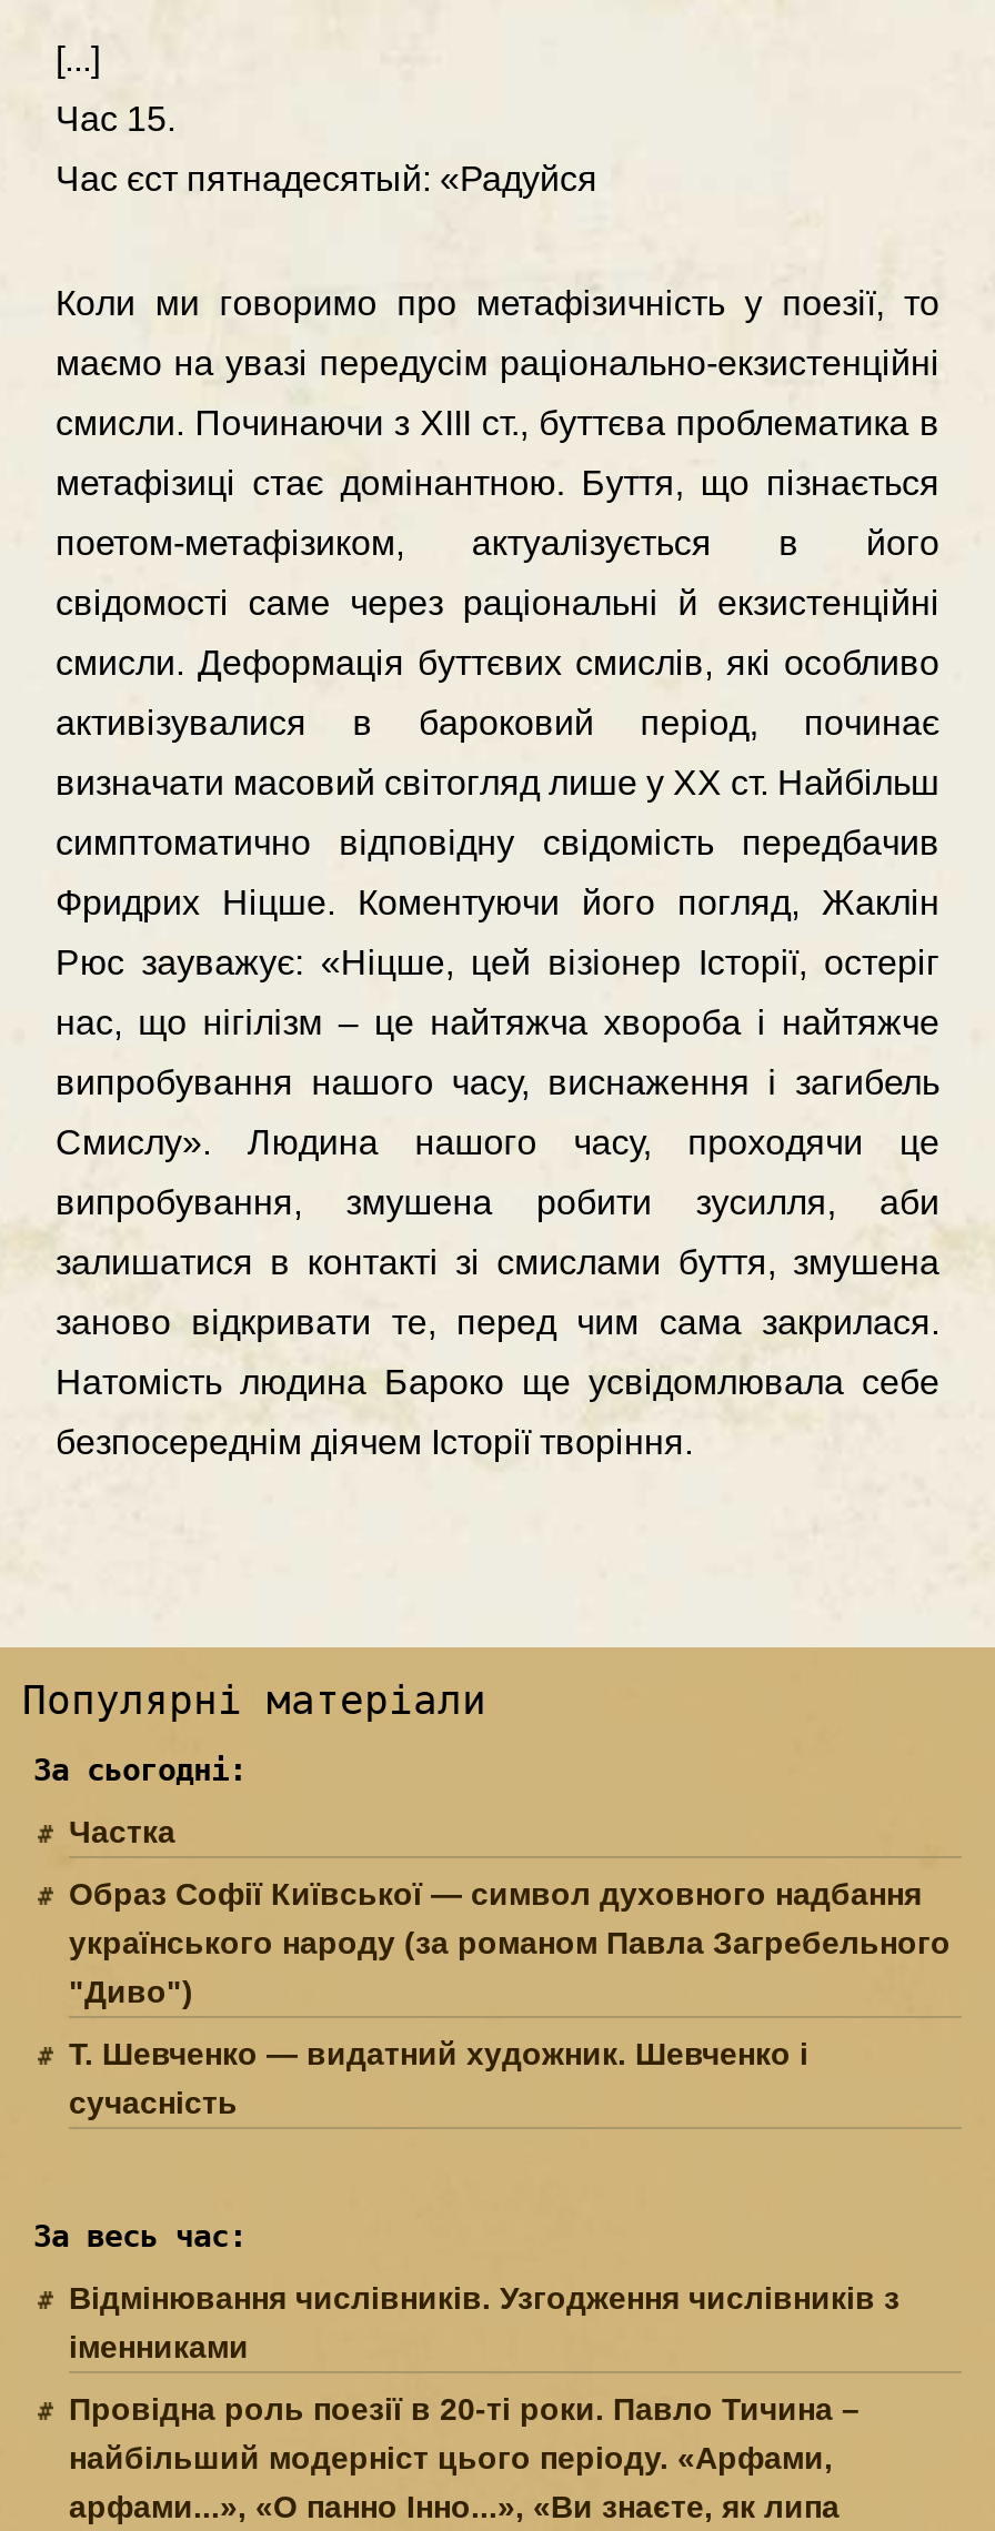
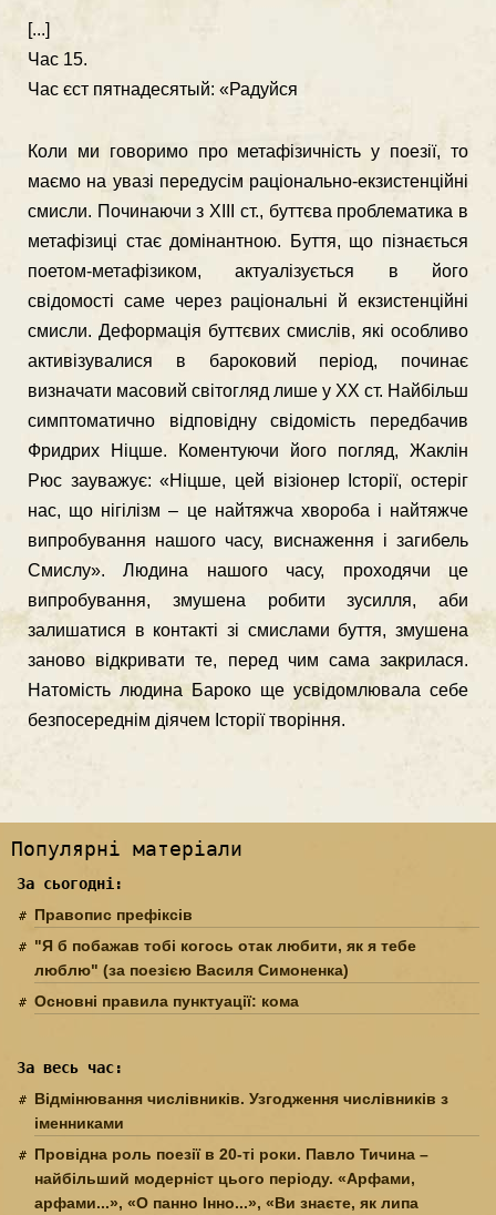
[69,1813,175,1849] Частка -> [34,905,193,923] Правопис префіксів
[69,1876,951,2009] Образ Софії Київської — символ духовного надбання | українського народу (за романом Павла Загребельного | "Диво") -> [34,937,416,979] "Я б побажав тобі когось отак любити, як я тебе | люблю" (за поезією Василя Симоненка)
[69,2035,808,2120] Т. Шевченко — видатний художник. Шевченко і | сучасність -> [34,992,299,1010] Основні правила пунктуації: кома

